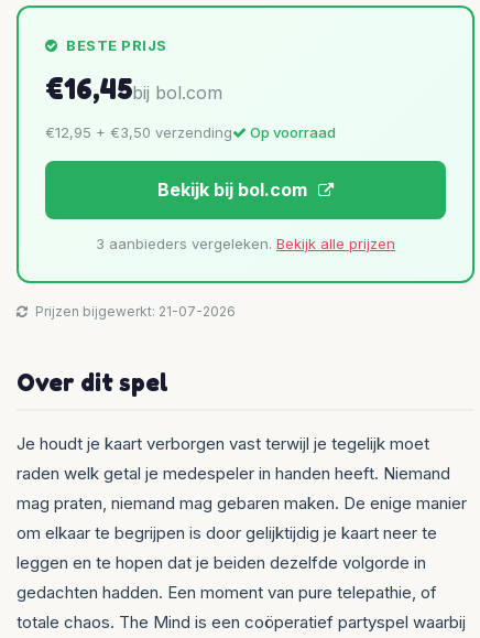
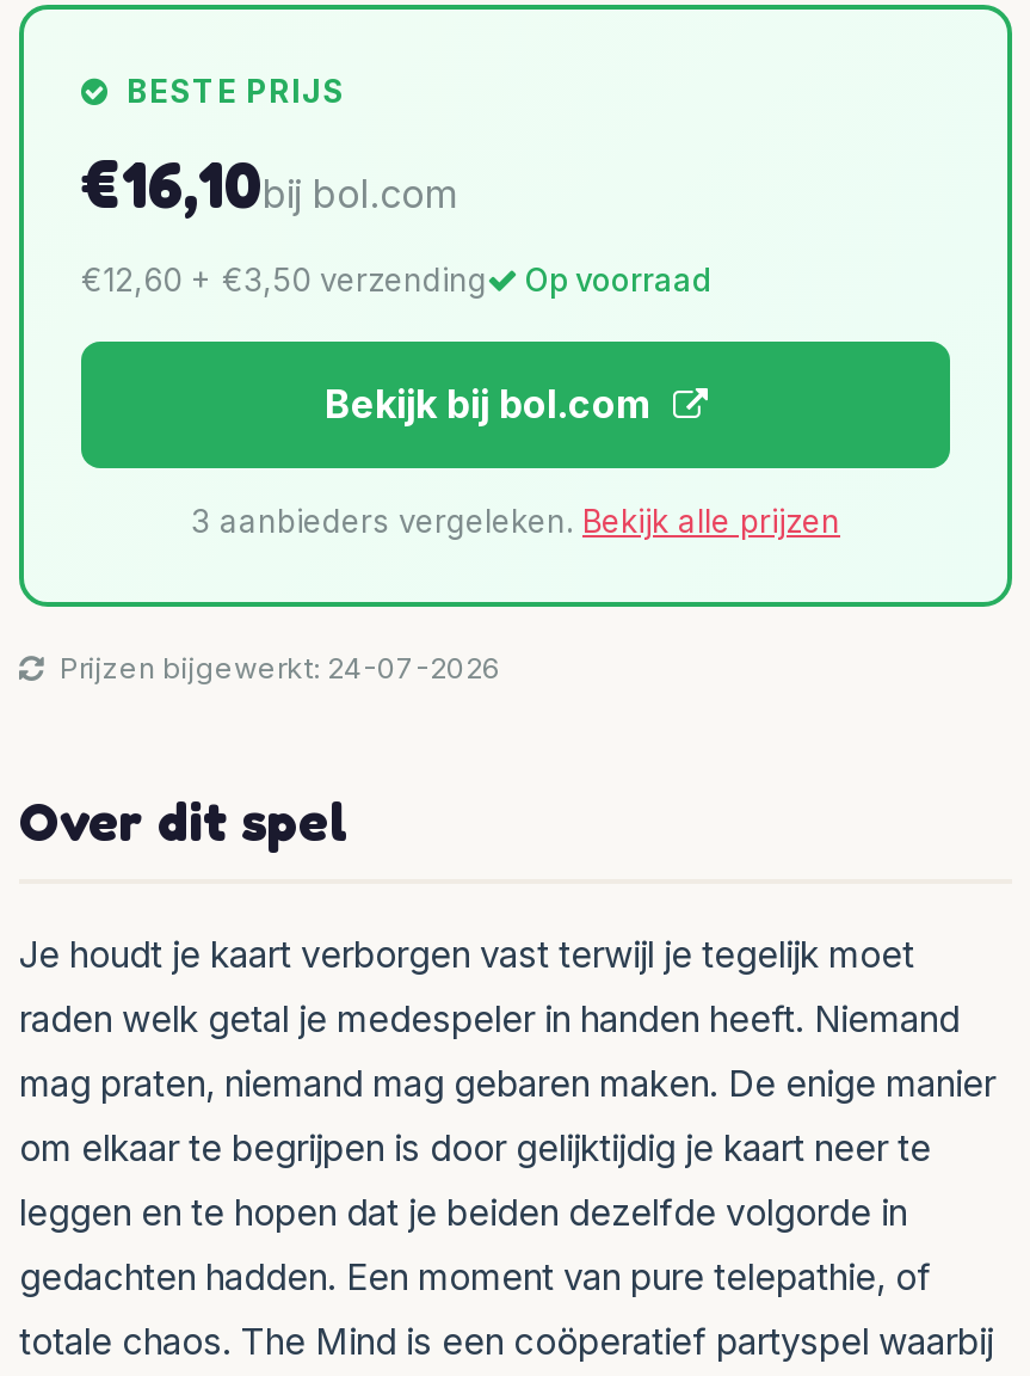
[45,71,222,106] €16,45bij bol.com -> [81,146,458,222] €16,10bij bol.com
[45,123,336,141] €12,95 + €3,50 verzending Op voorraad -> [81,260,711,299] €12,60 + €3,50 verzending Op voorraad
[32,303,236,320] Prijzen bijgewerkt: 21-07-2026 -> [53,650,501,686] Prijzen bijgewerkt: 24-07-2026

